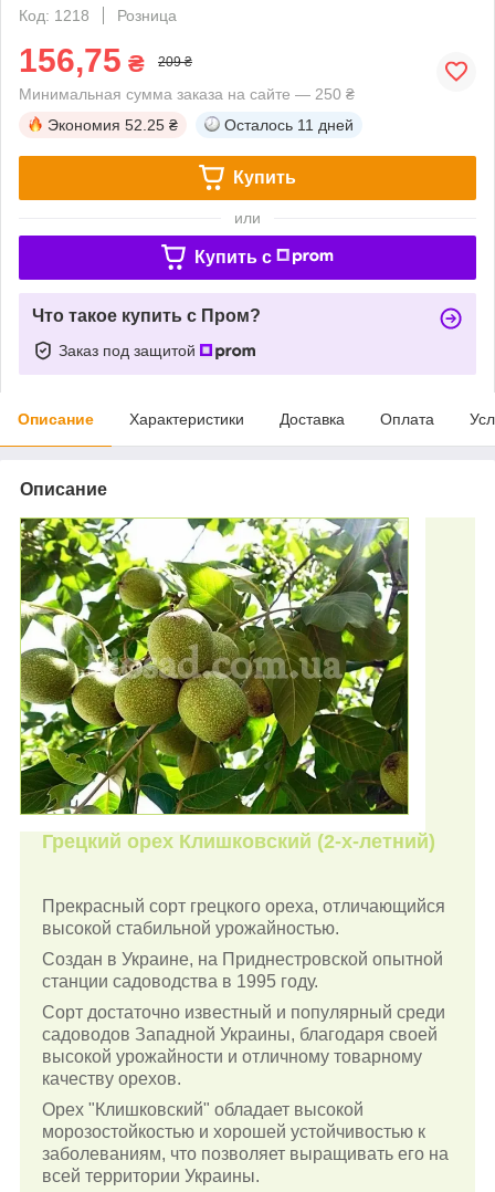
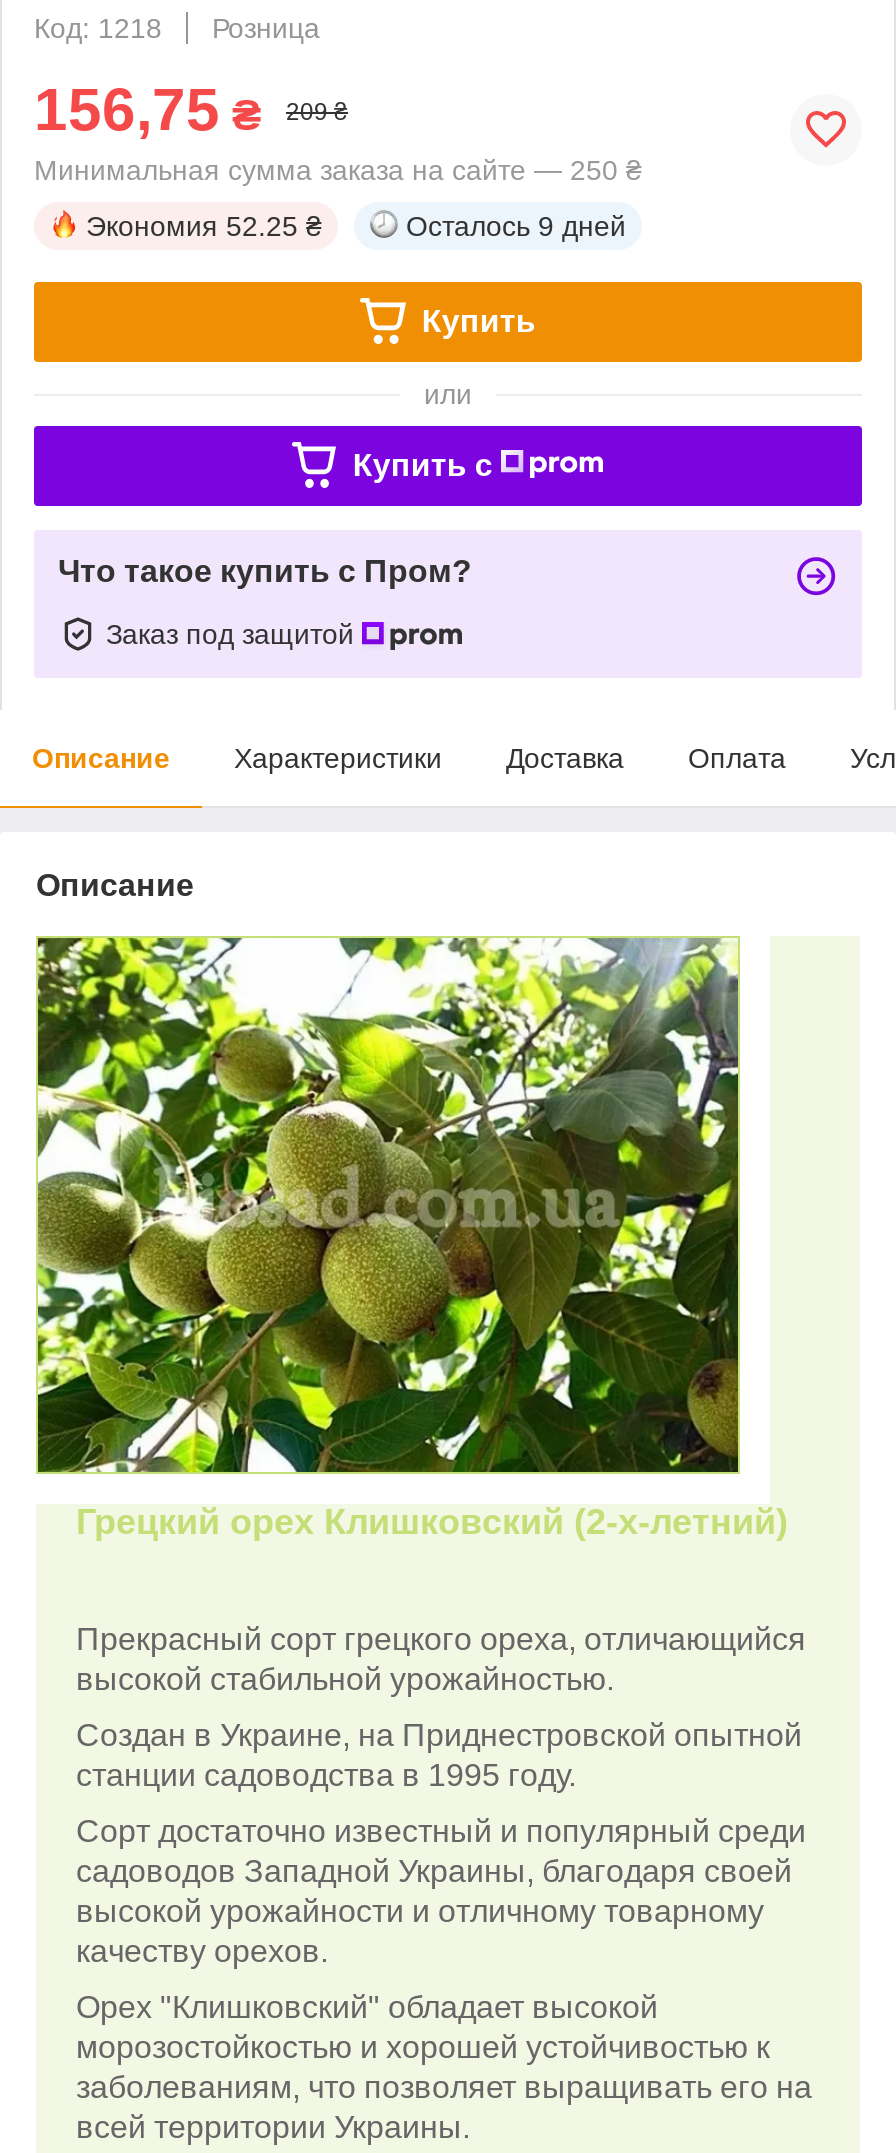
[224,116,354,134] Осталось 11 дней -> [406,210,626,242] Осталось 9 дней

